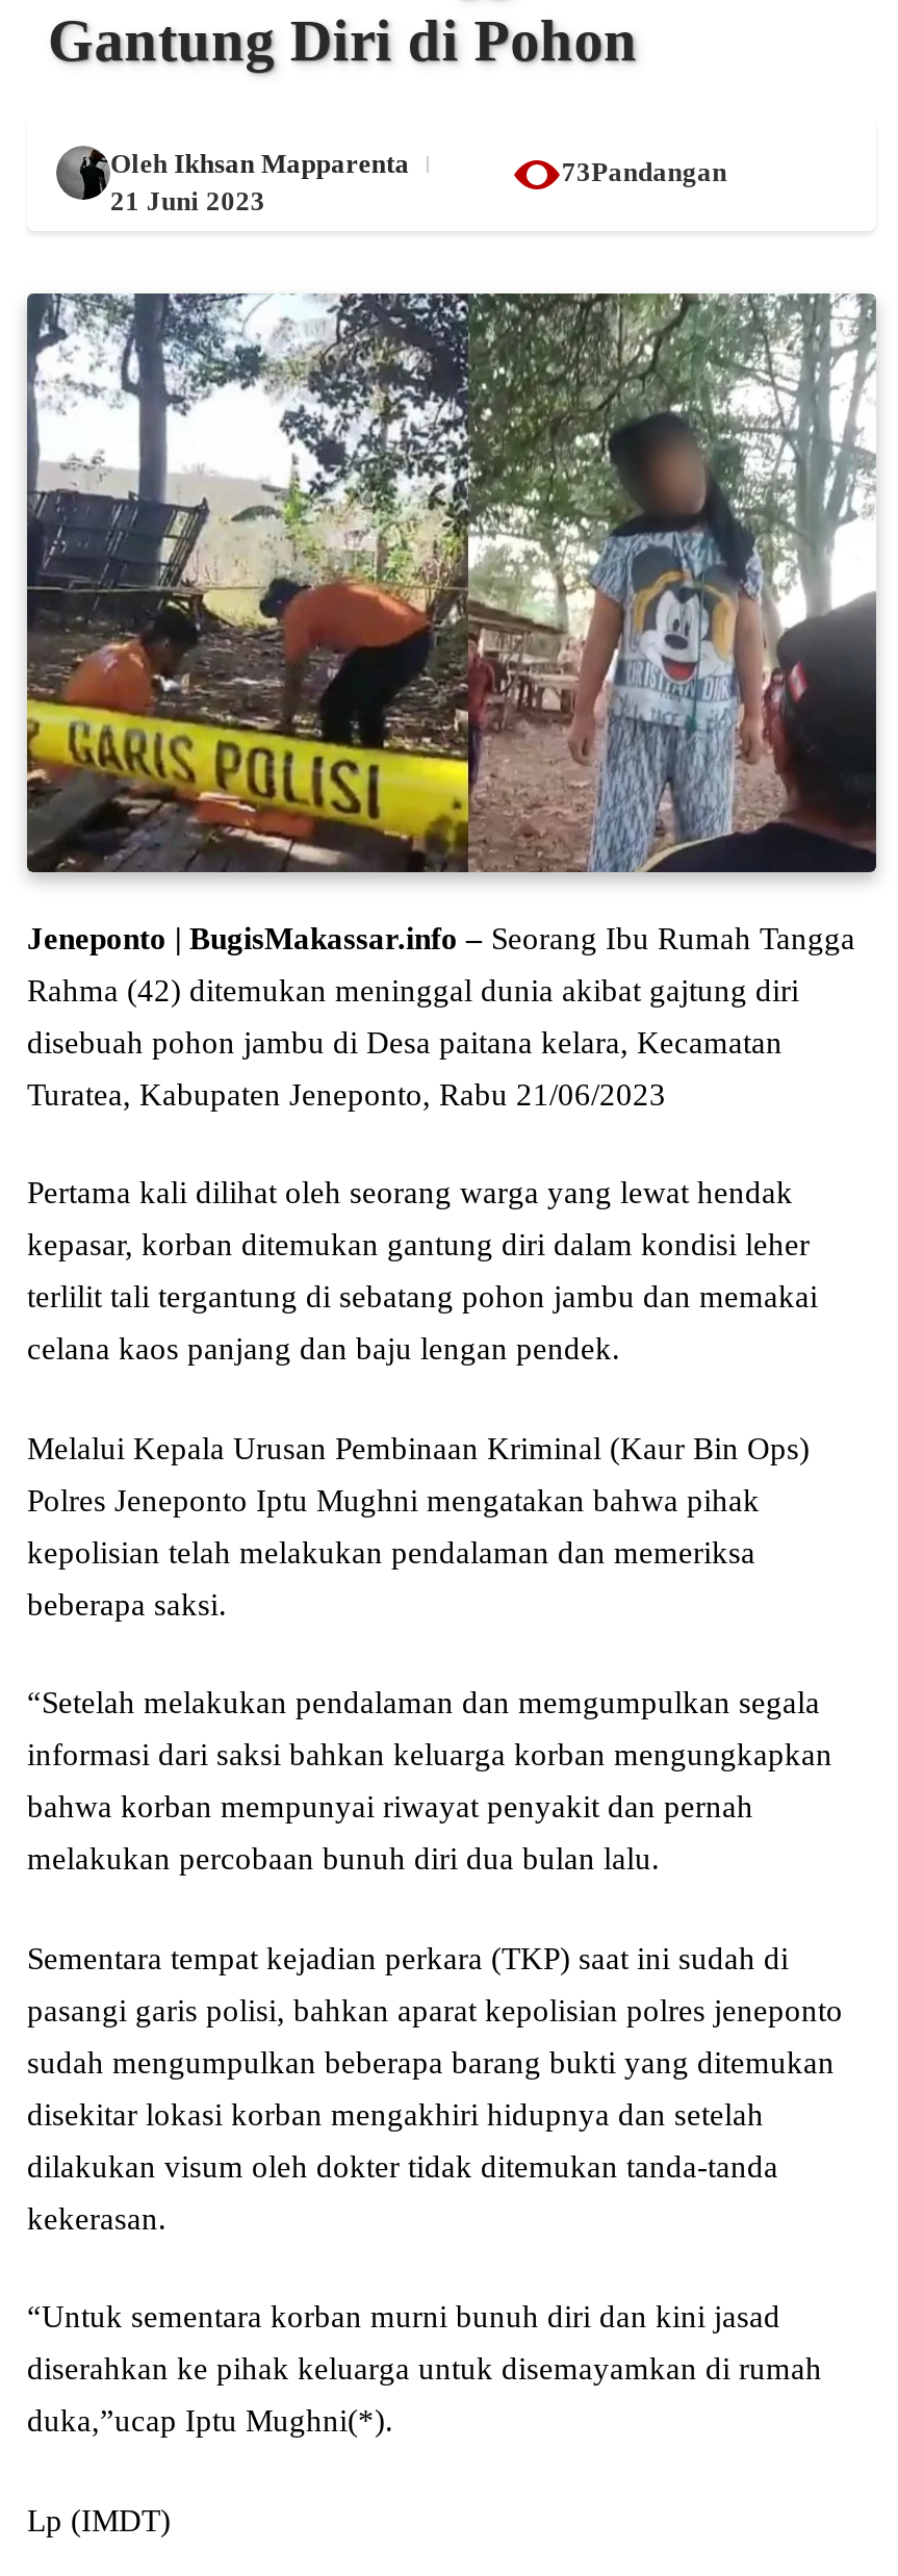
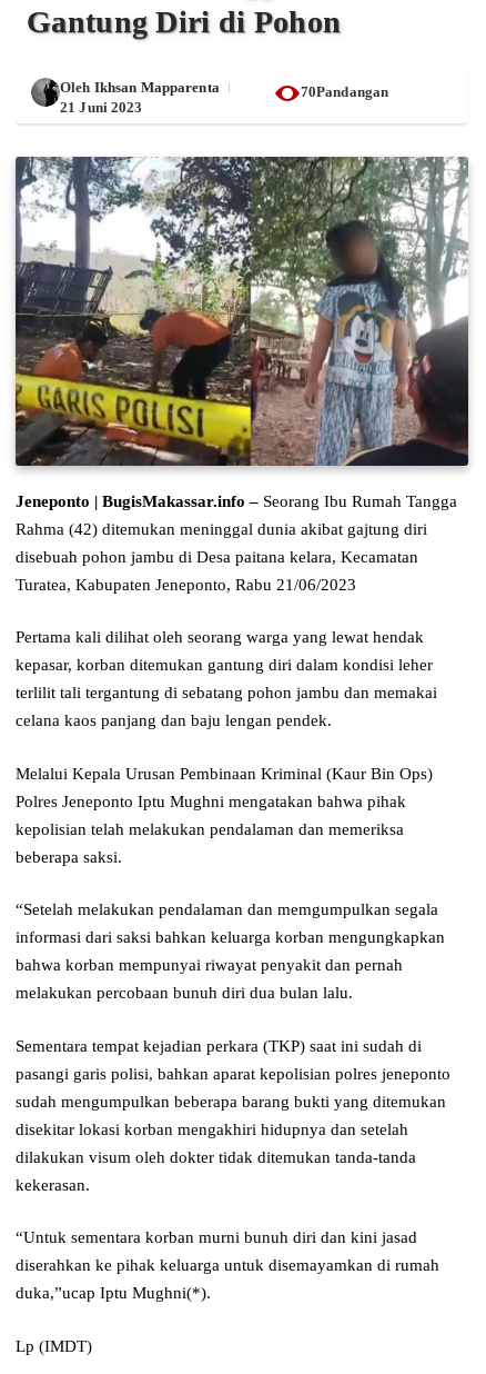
[561,159,727,188] 73Pandangan -> [300,85,389,101] 70Pandangan

